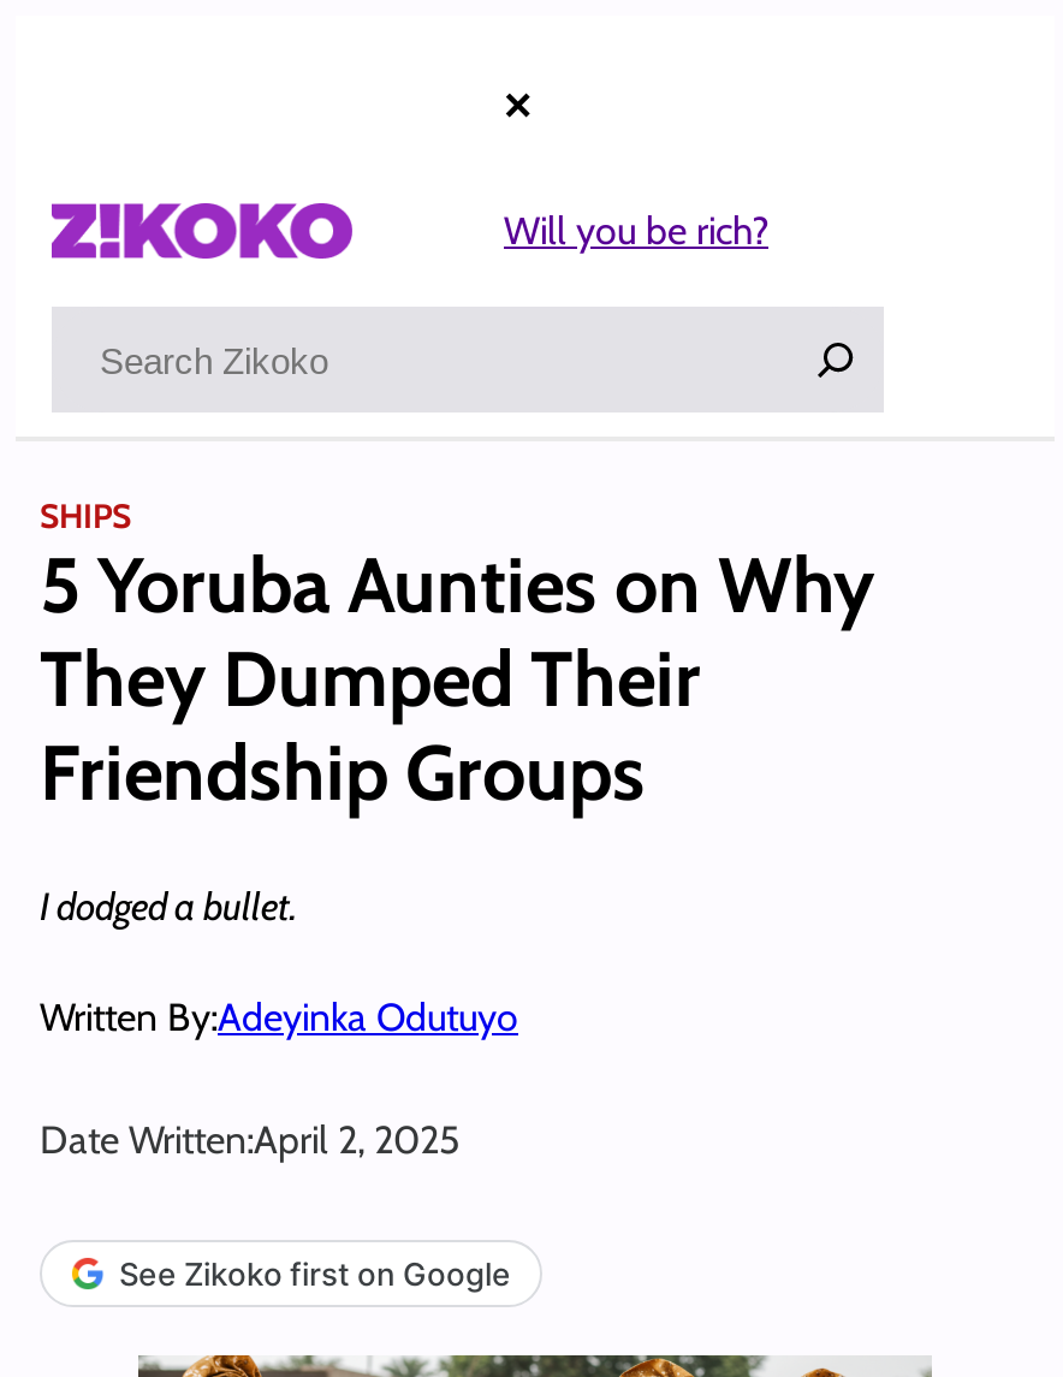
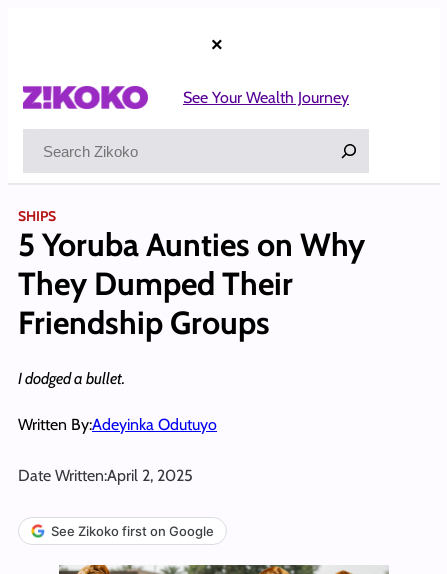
[504,208,768,254] Will you be rich? -> [183,88,349,107] See Your Wealth Journey

